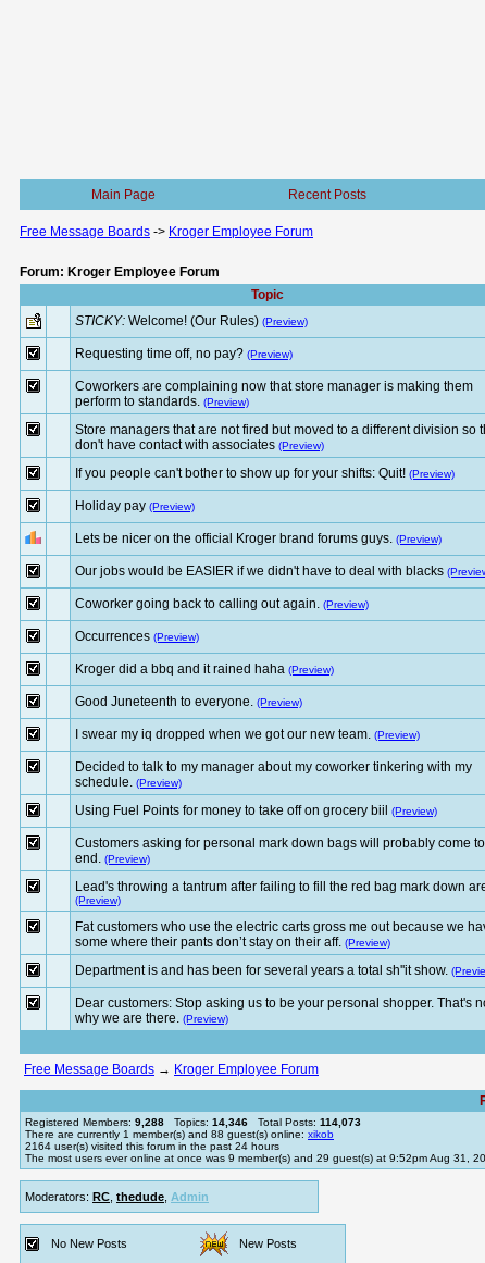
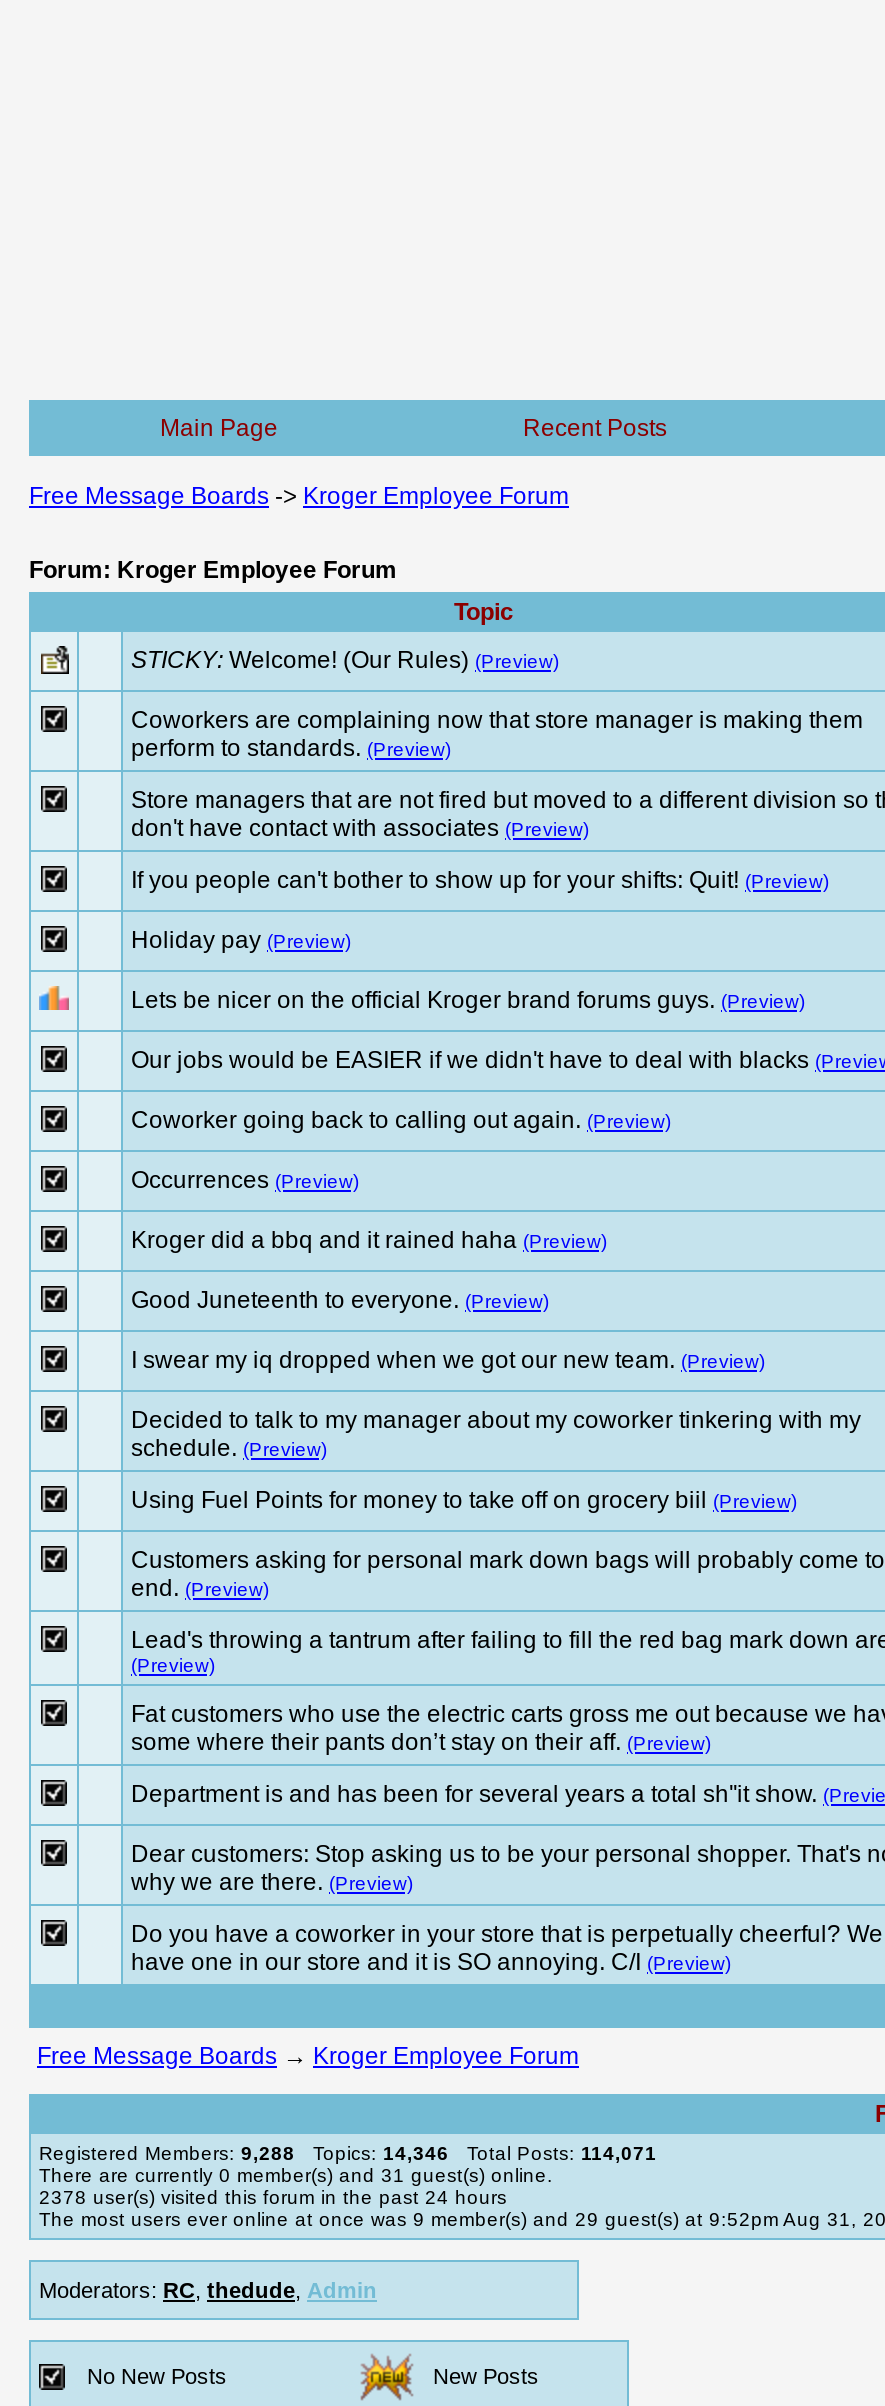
[75,346,293,361] Requesting time off, no pay? (Preview) -> none
moved [75,379,473,1026] -> [131,706,863,1896]: Coworkers are complaining now that store manager is making them | perform to standards. (Preview) | don't have contact with associates (Preview) | ... | some where their pants don’t stay on their aff. (Preview) | why we are there. (Preview)
none -> [131,1920,883,1976] Do you have a coworker in your store that is perpetually cheerful? We | have one in our store and it is SO annoying. C/I (Preview)
[25,1116,361,1152] Registered Members: 9,288 Topics: 14,346 Total Posts: 114,073 | There are currently 1 member(s) and 88 guest(s) online: xikob | 2164 user(s) visited this forum in the past 24 hours -> [39,2142,657,2208] Registered Members: 9,288 Topics: 14,346 Total Posts: 114,071 | There are currently 0 member(s) and 31 guest(s) online. | 2378 user(s) visited this forum in the past 24 hours

